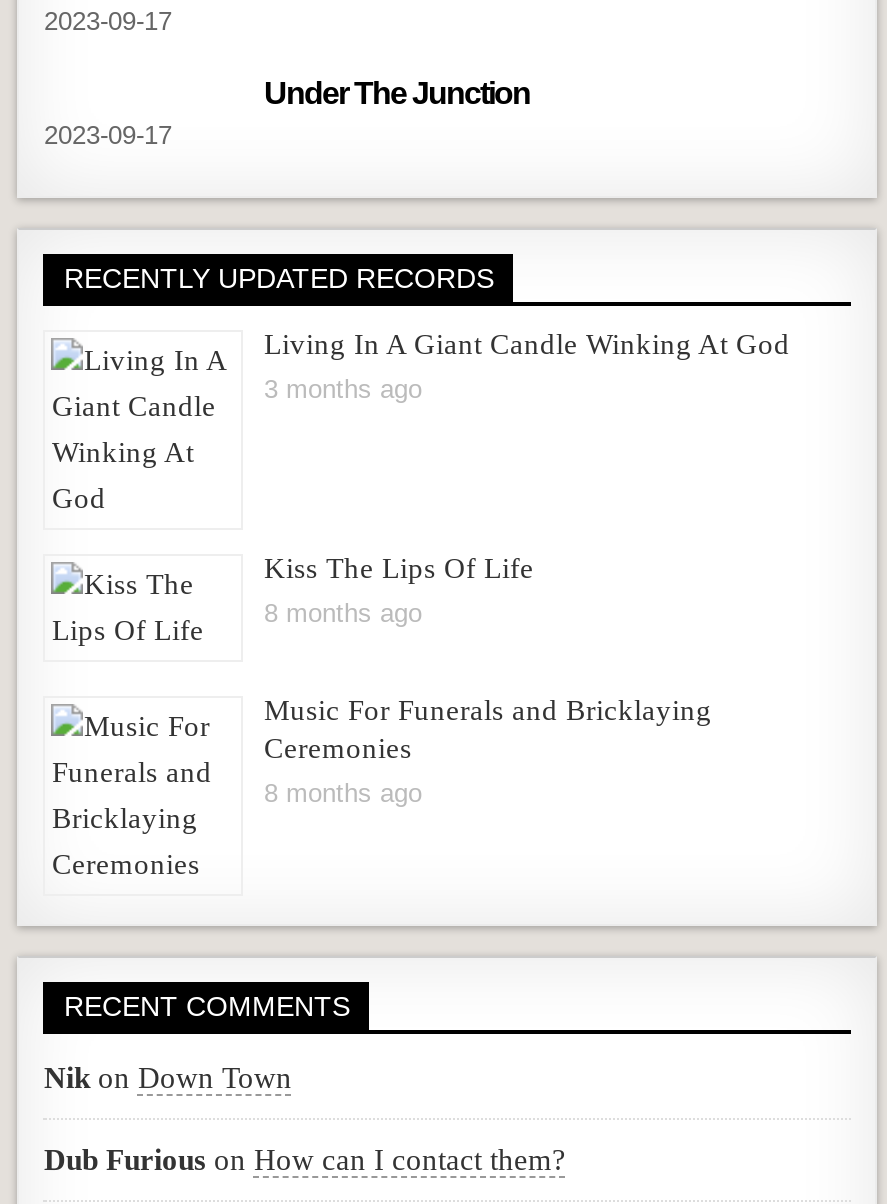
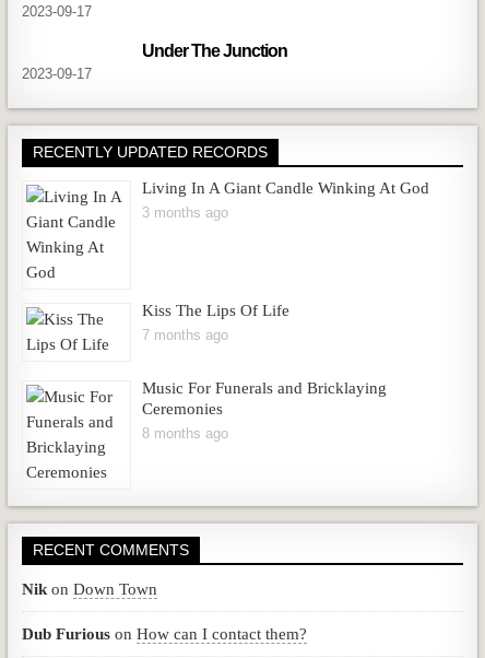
[264,598,422,628] 8 months ago -> [143,327,229,343] 7 months ago

